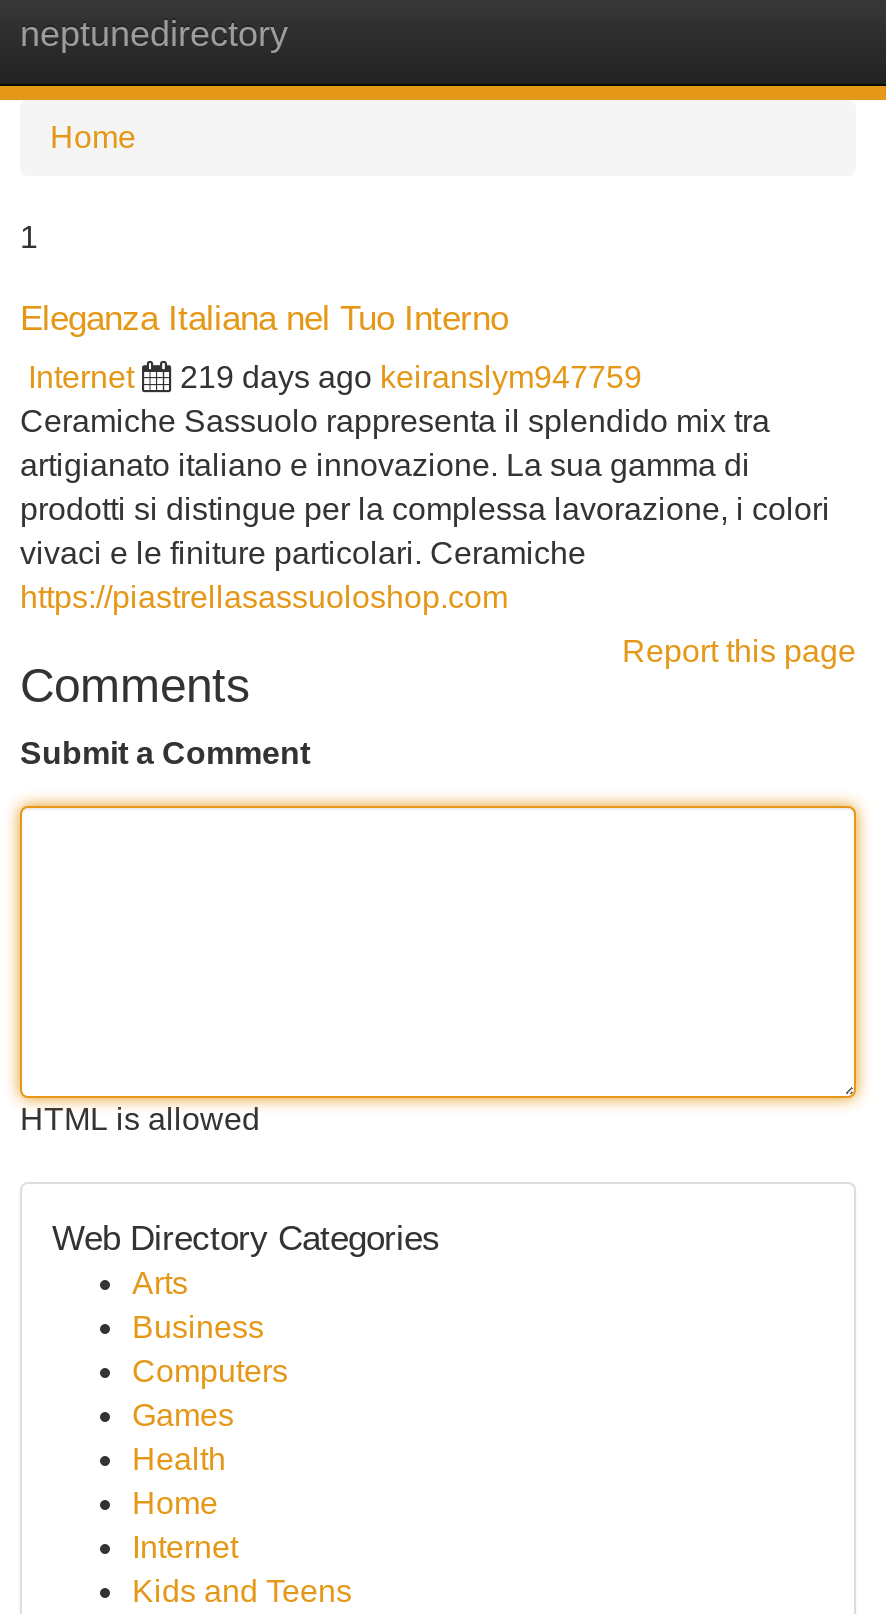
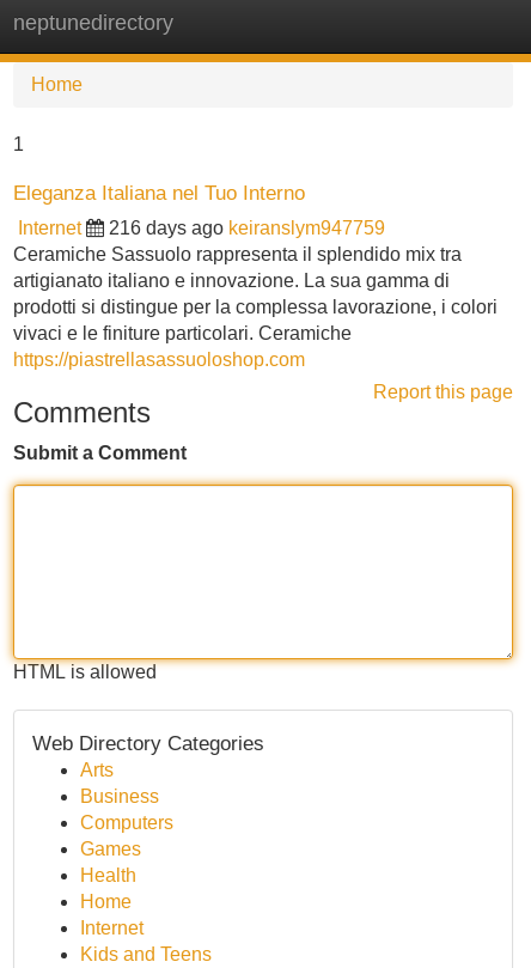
[180,360,642,394] 219 days ago keiranslym947759 -> [109,218,385,238] 216 days ago keiranslym947759

